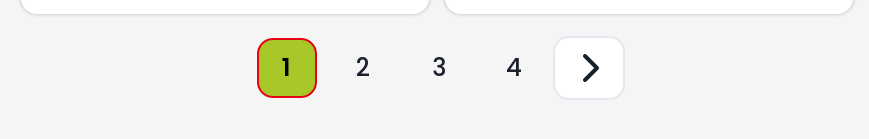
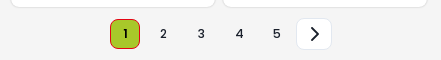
none -> [273,25,281,42] 5

